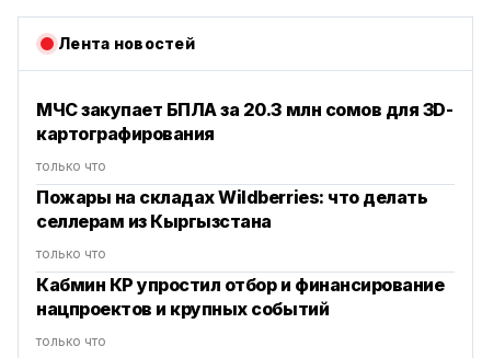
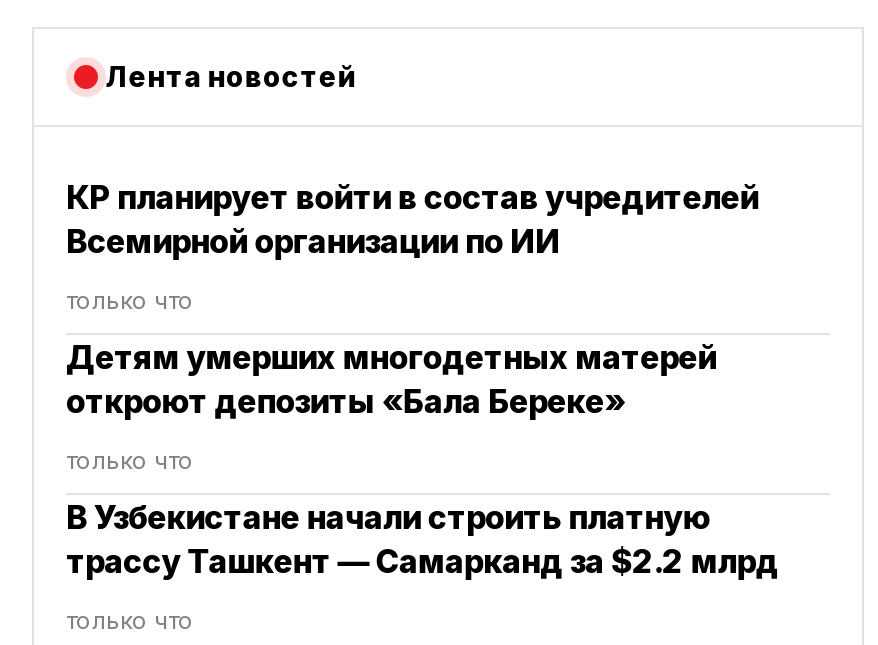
[36,99,453,145] МЧС закупает БПЛА за 20.3 млн сомов для 3D- | картографирования -> [66,177,759,261] КР планирует войти в состав учредителей | Всемирной организации по ИИ
[36,186,428,232] Пожары на складах Wildberries: что делать | селлерам из Кыргызстана -> [66,337,716,421] Детям умерших многодетных матерей | откроют депозиты «Бала Береке»
[36,274,444,320] Кабмин КР упростил отбор и финансирование | нацпроектов и крупных событий -> [66,497,779,581] В Узбекистане начали строить платную | трассу Ташкент — Самарканд за $2.2 млрд

